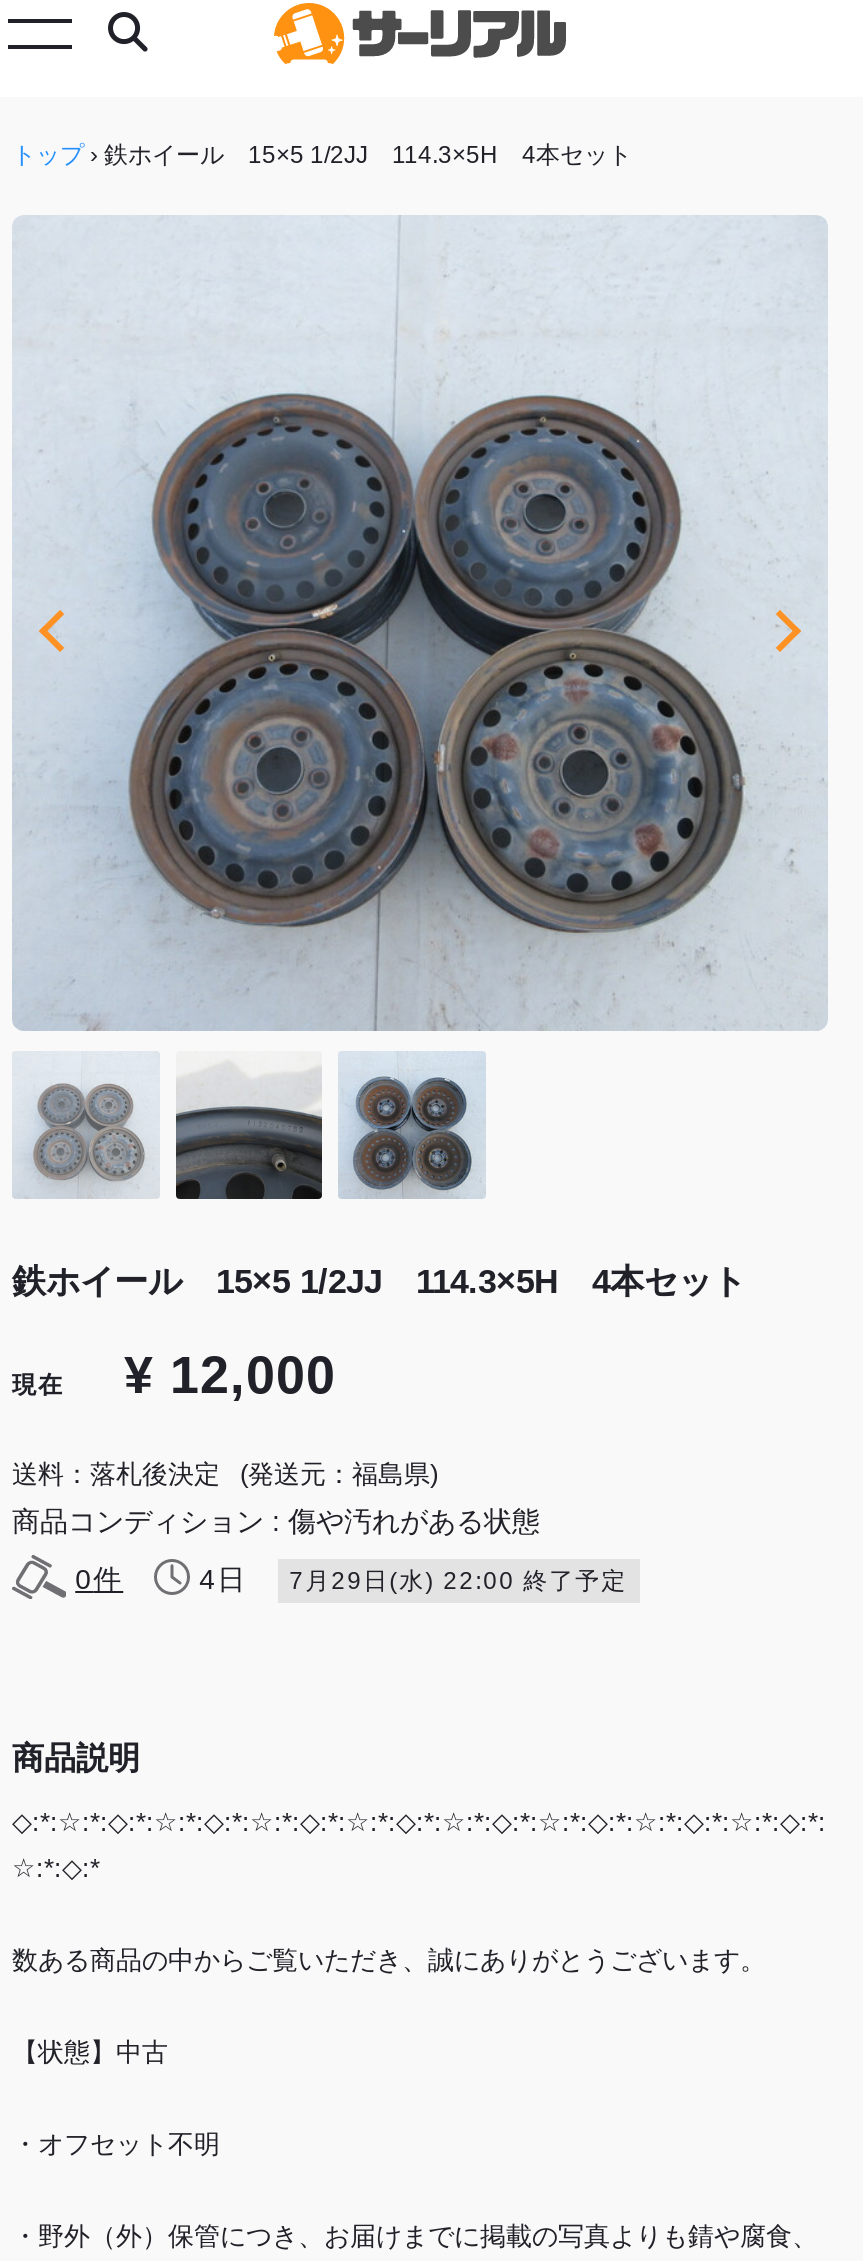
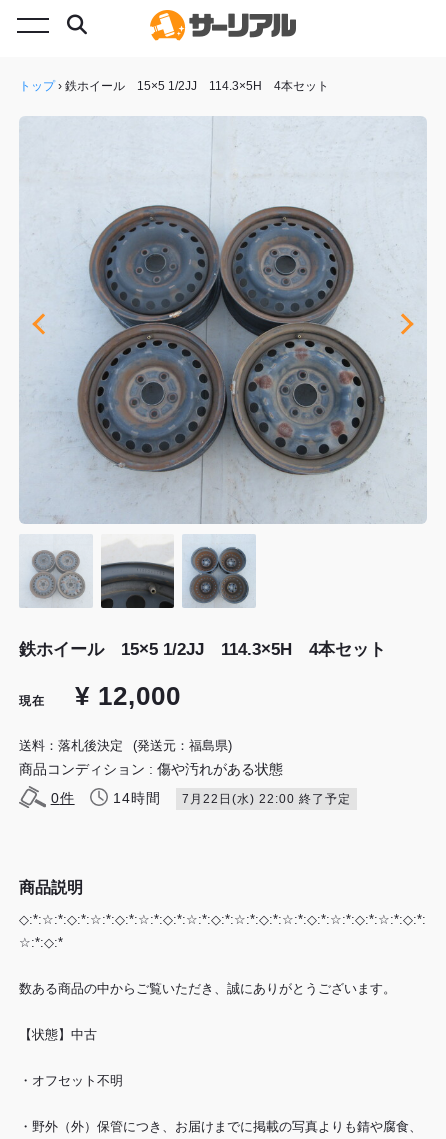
[199,1563,627,1595] 4日 | 7月29日(水) 22:00 終了予定 -> [113,790,351,806] 14時間 | 7月22日(水) 22:00 終了予定

